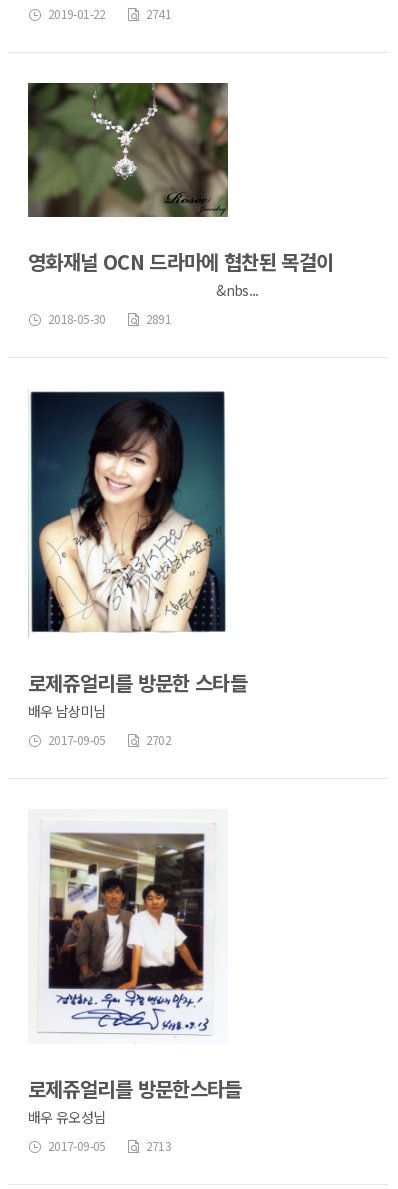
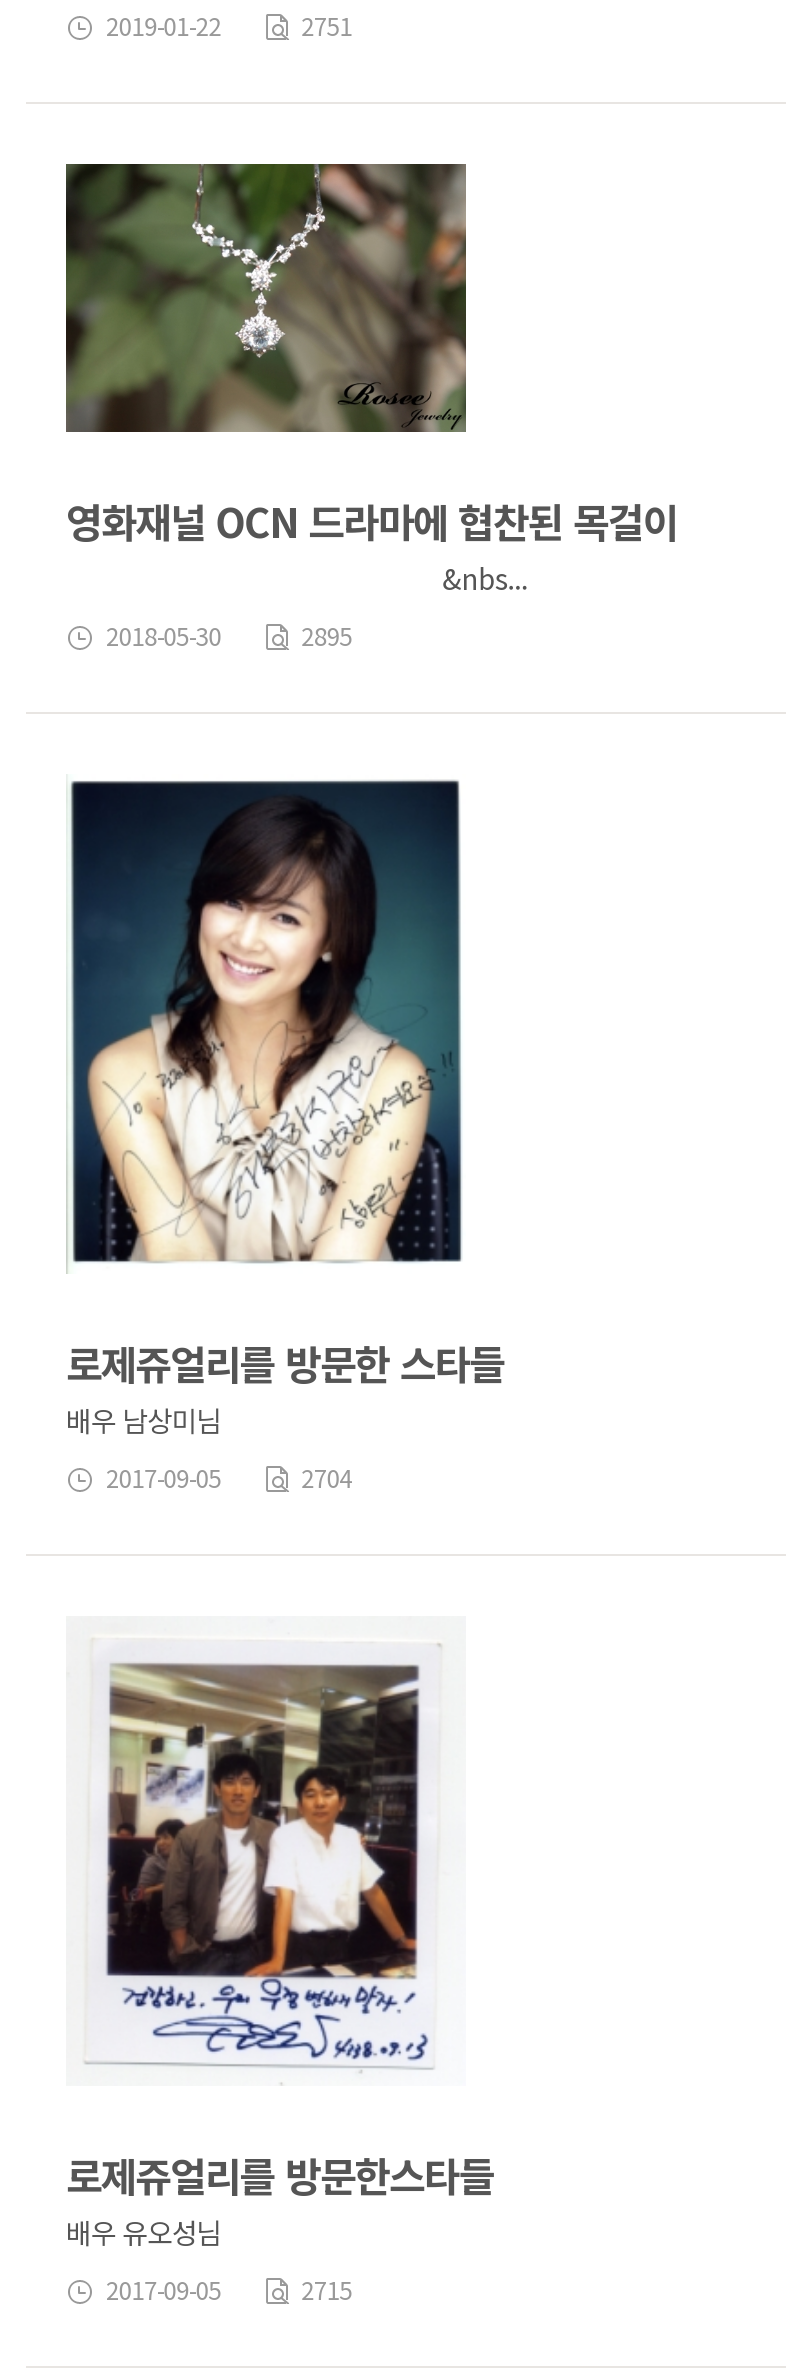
[146,5,171,22] 2741 -> [301,9,352,43] 2751
[146,310,171,327] 2891 -> [301,618,352,652] 2895
[146,731,171,748] 2702 -> [301,1460,352,1494] 2704
[146,1137,171,1154] 2713 -> [301,2273,352,2307] 2715

